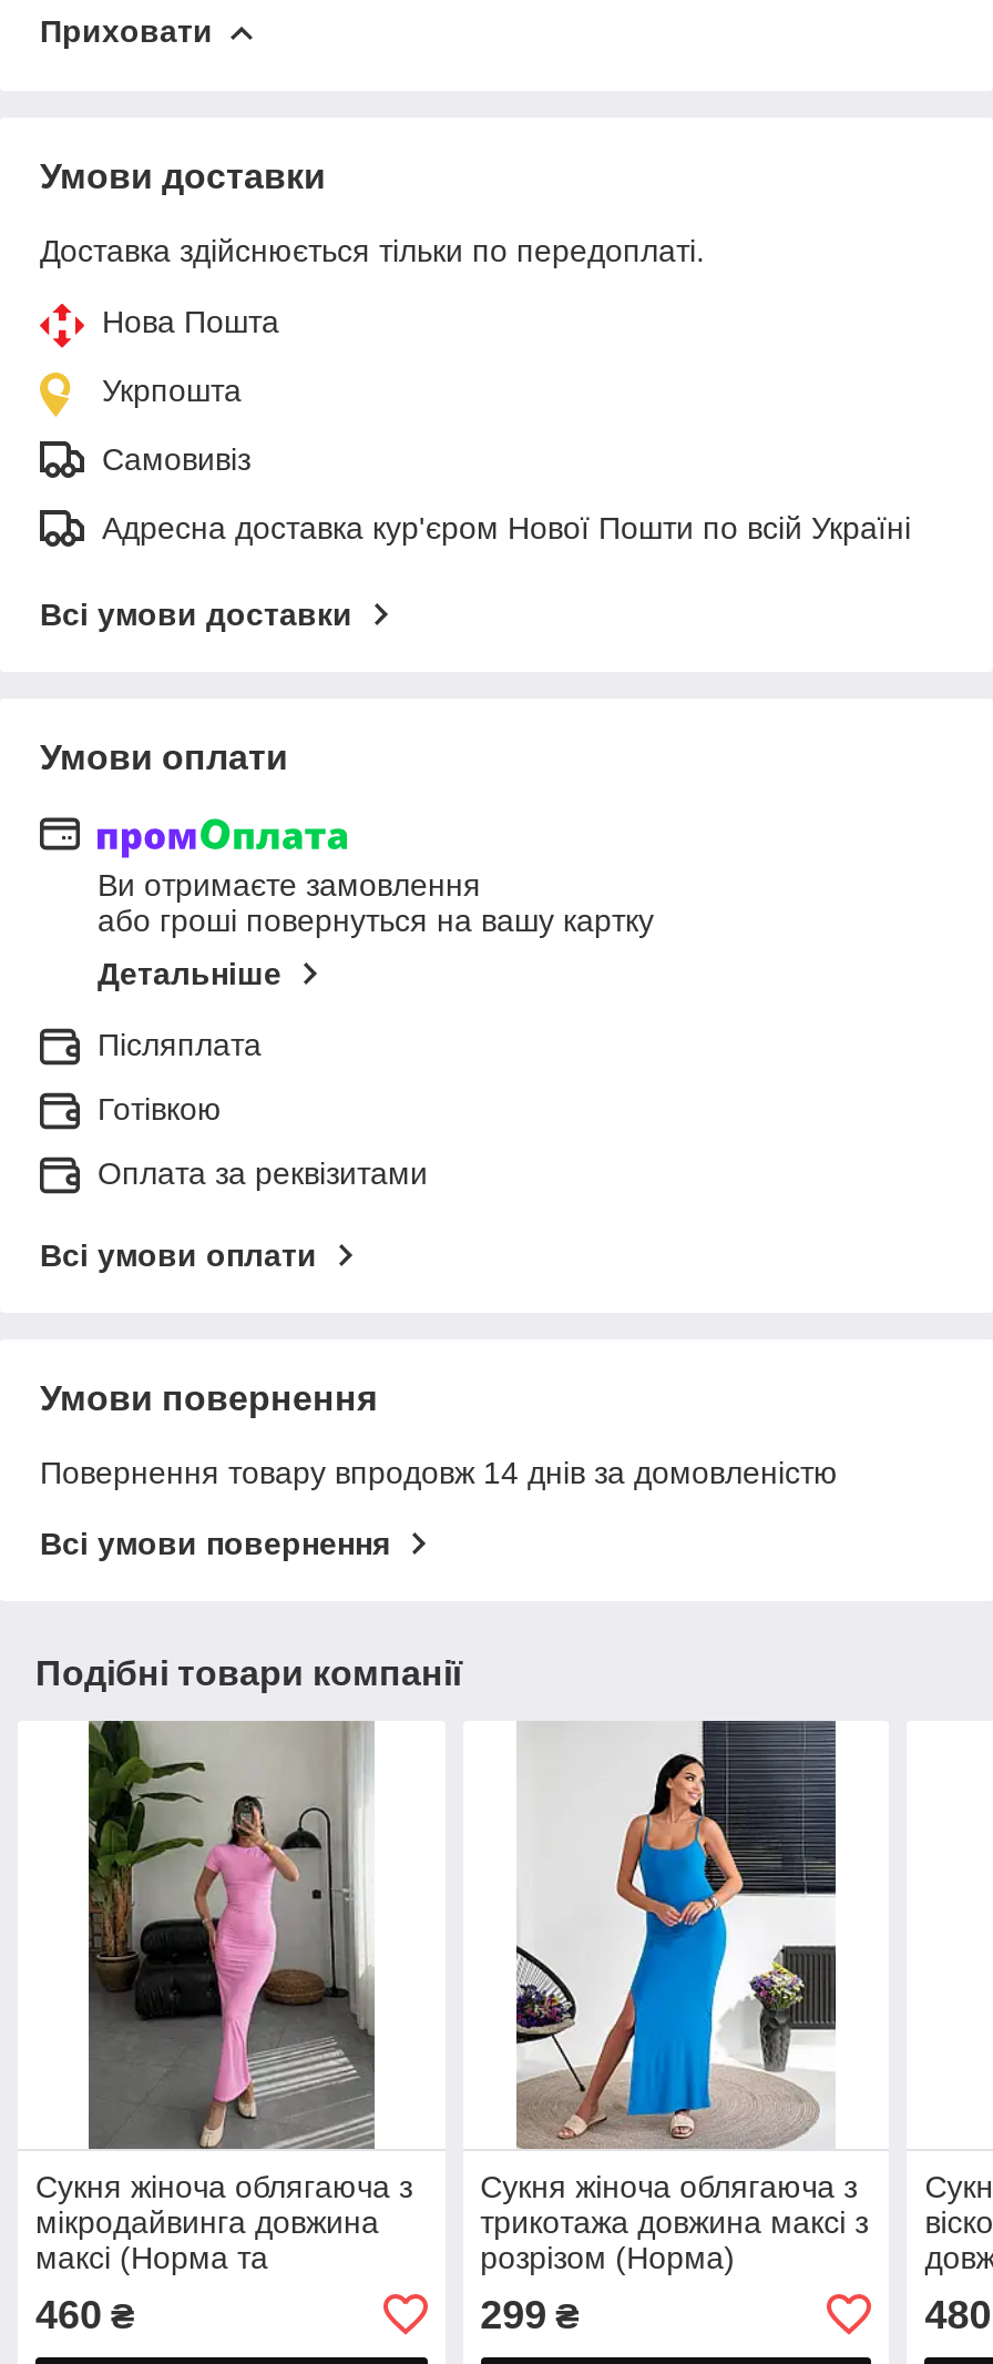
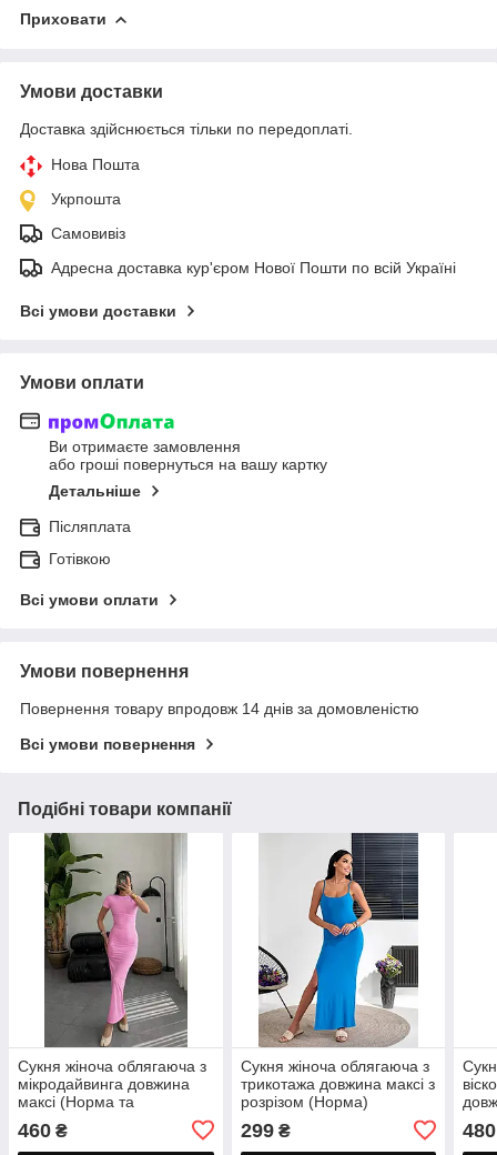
[98,1156,428,1191] Оплата за реквізитами -> none

